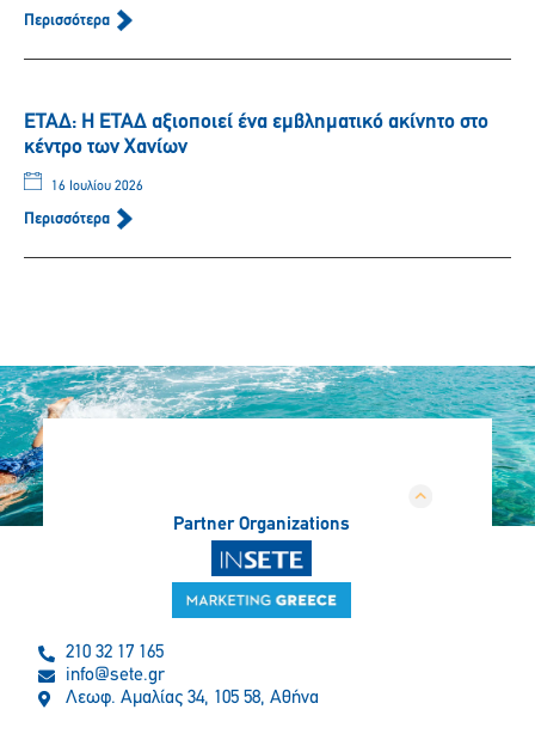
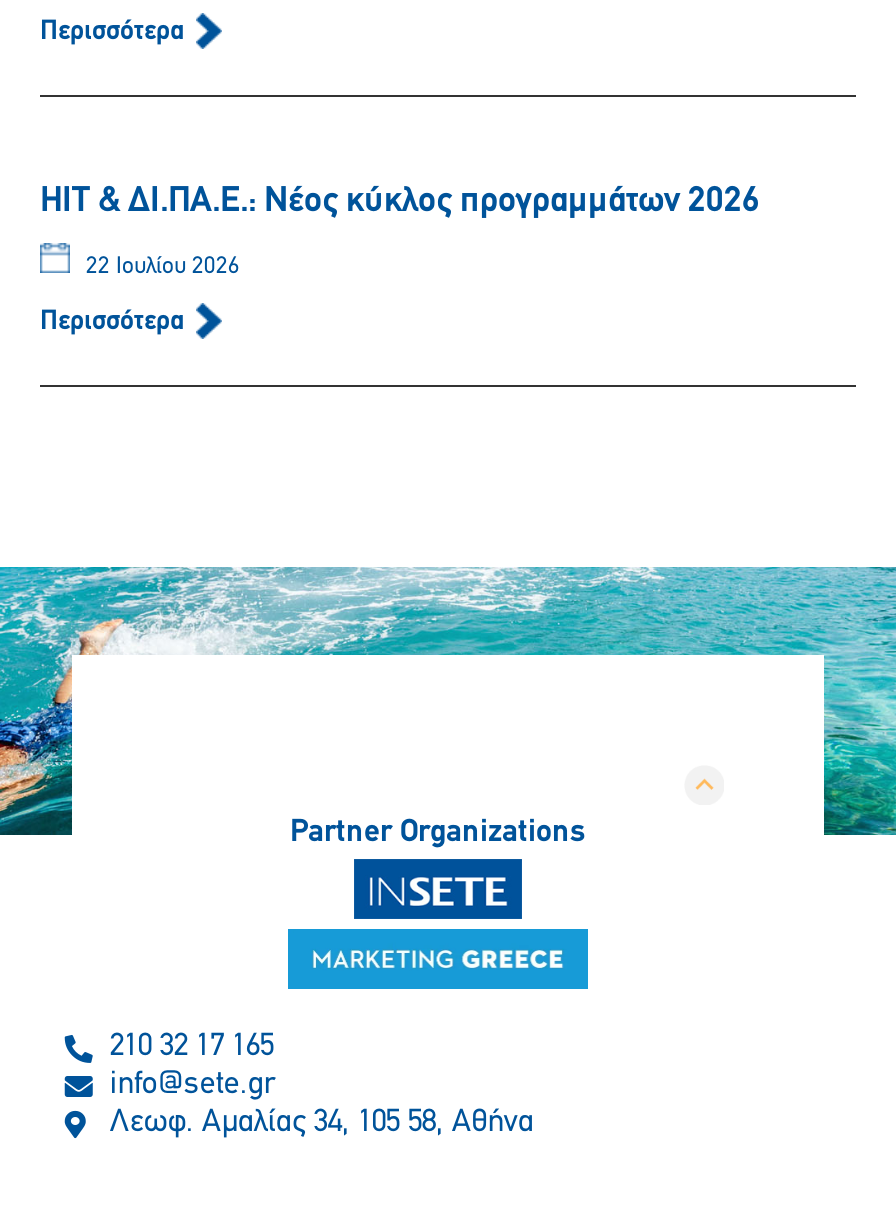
[24,111,488,159] ΕΤΑΔ: Η ΕΤΑΔ αξιοποιεί ένα εμβληματικό ακίνητο στο | κέντρο των Χανίων -> [40,183,760,221] HIT & ΔΙ.ΠΑ.Ε.: Νέος κύκλος προγραμμάτων 2026
[48,179,143,193] 16 Ιουλίου 2026 -> [80,255,240,279] 22 Ιουλίου 2026

